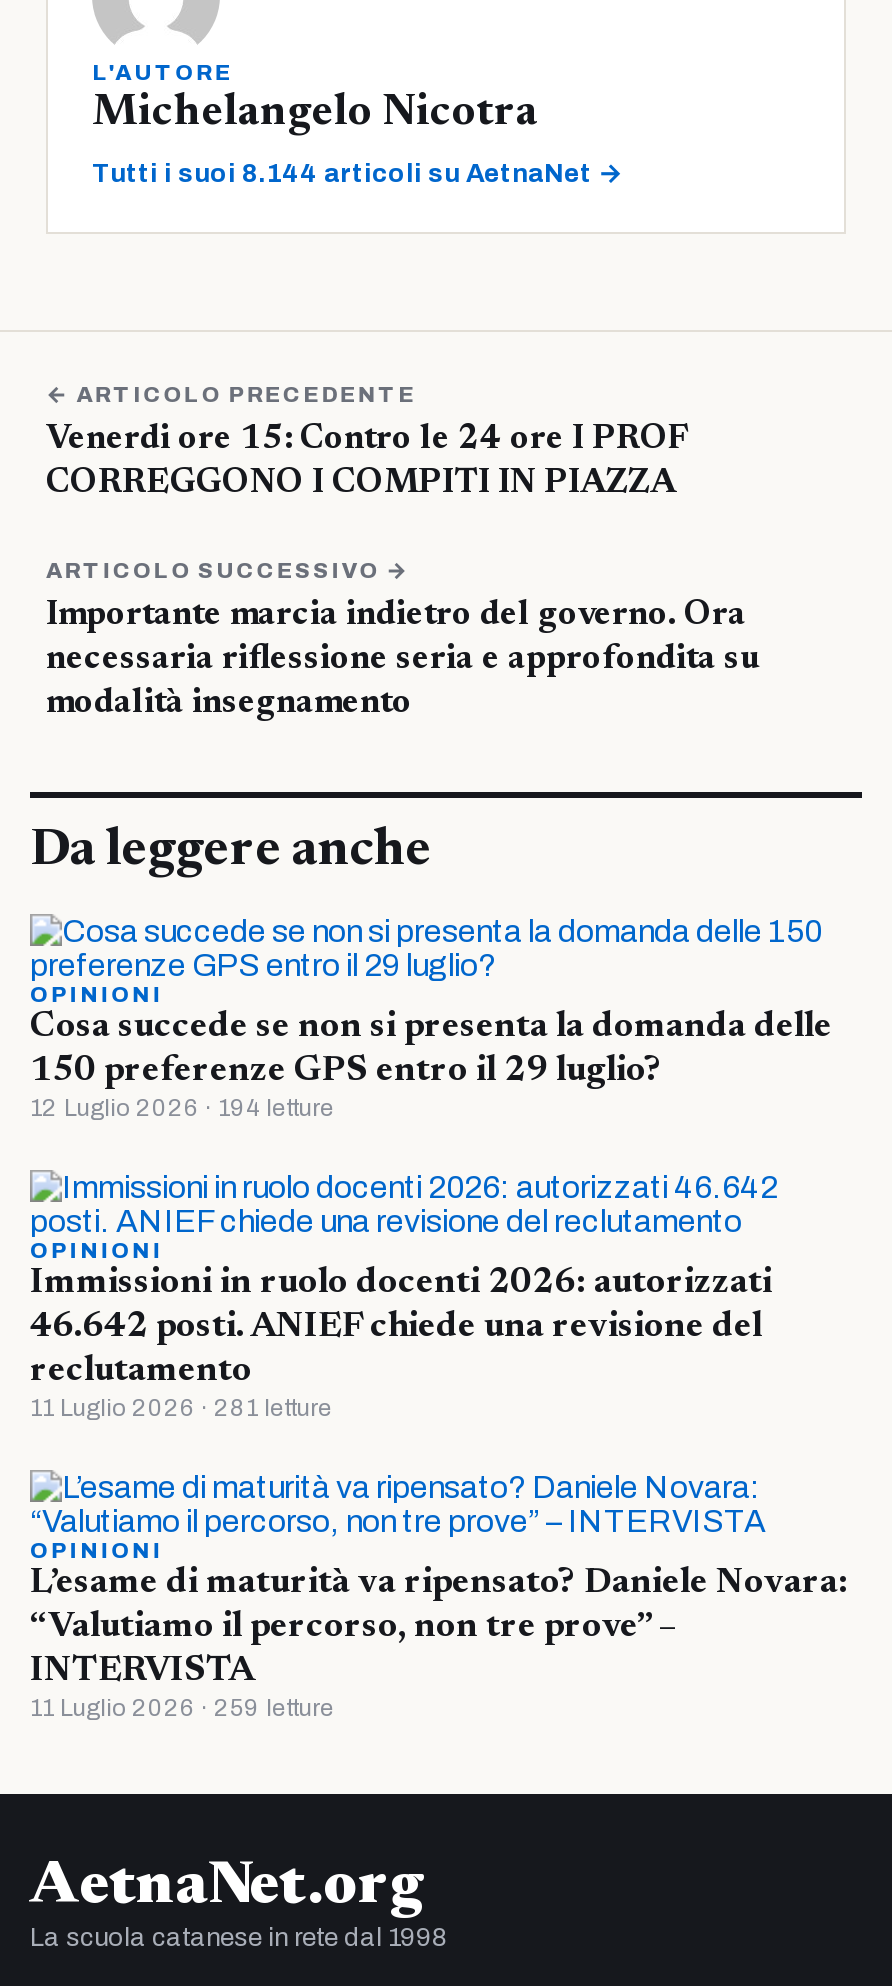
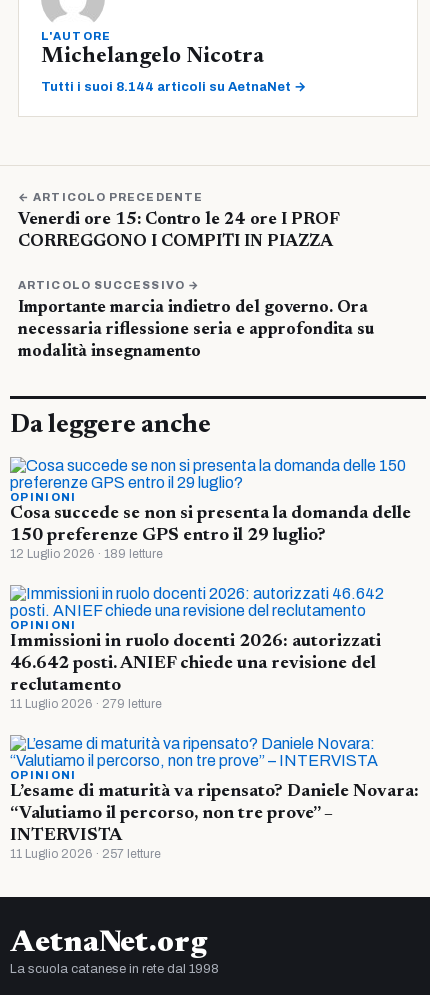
[30,1094,334,1122] 12 Luglio 2026 · 194 letture -> [10,547,163,561] 12 Luglio 2026 · 189 letture
[30,1394,332,1422] 11 Luglio 2026 · 281 letture -> [10,697,162,711] 11 Luglio 2026 · 279 letture
[30,1694,334,1722] 11 Luglio 2026 · 259 letture -> [10,847,161,861] 11 Luglio 2026 · 257 letture

